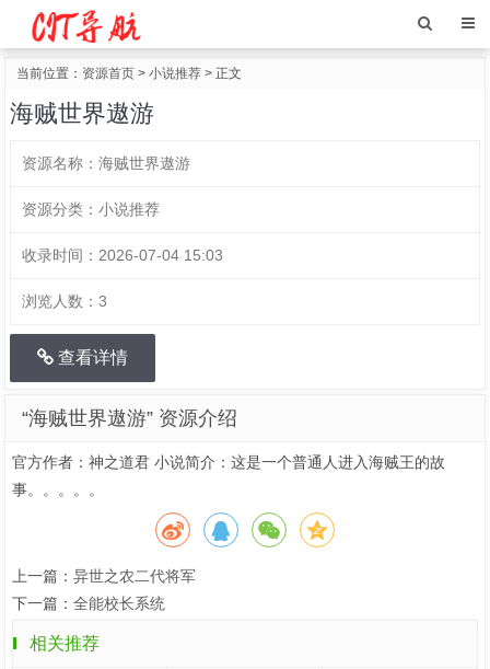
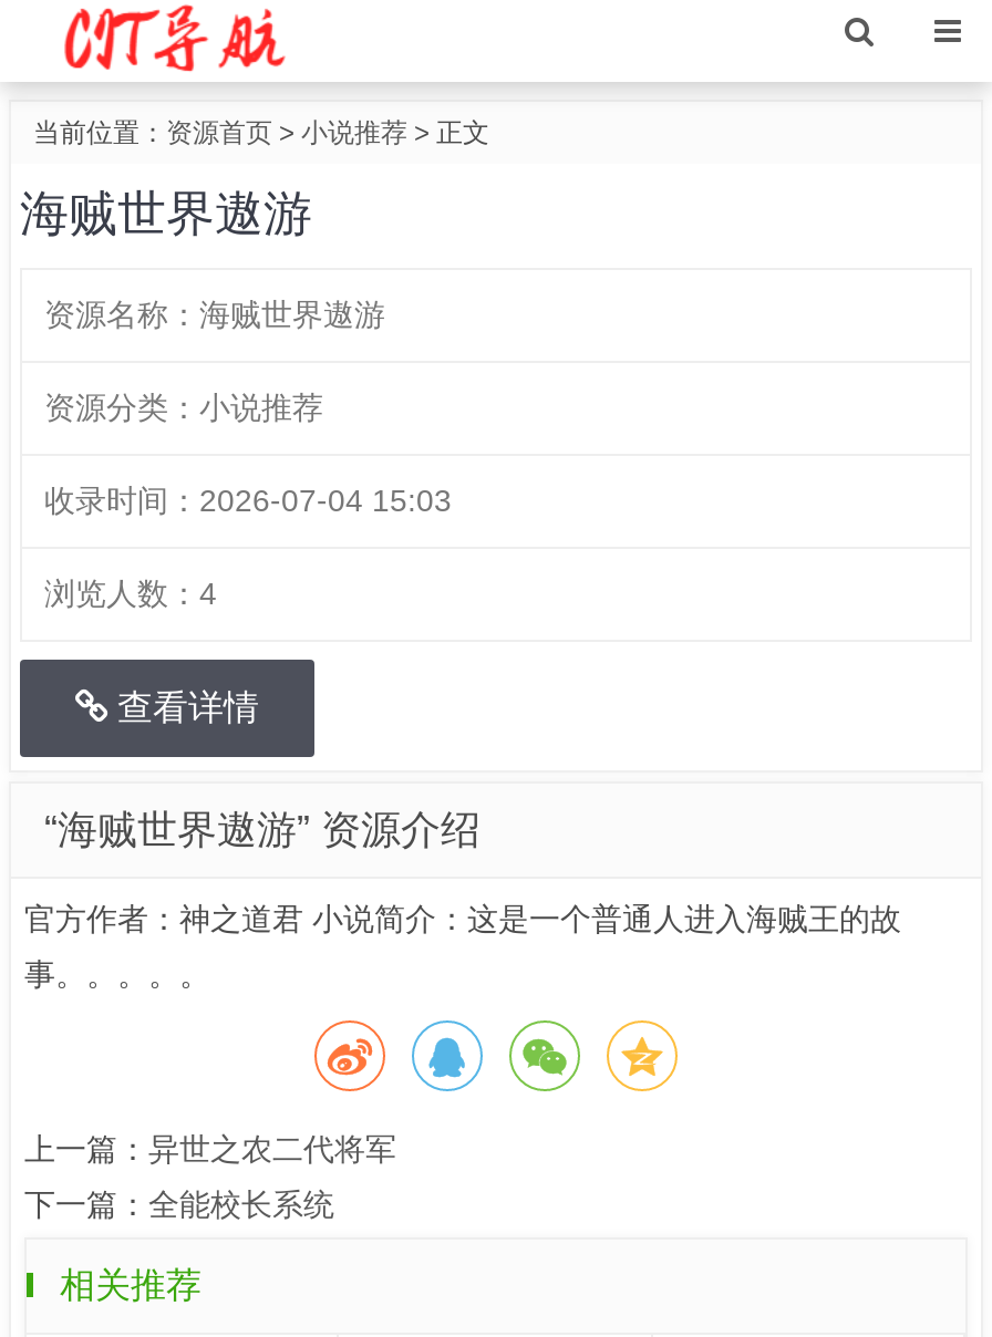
[22,292,107,310] 浏览人数：3 -> [44,576,217,611] 浏览人数：4

